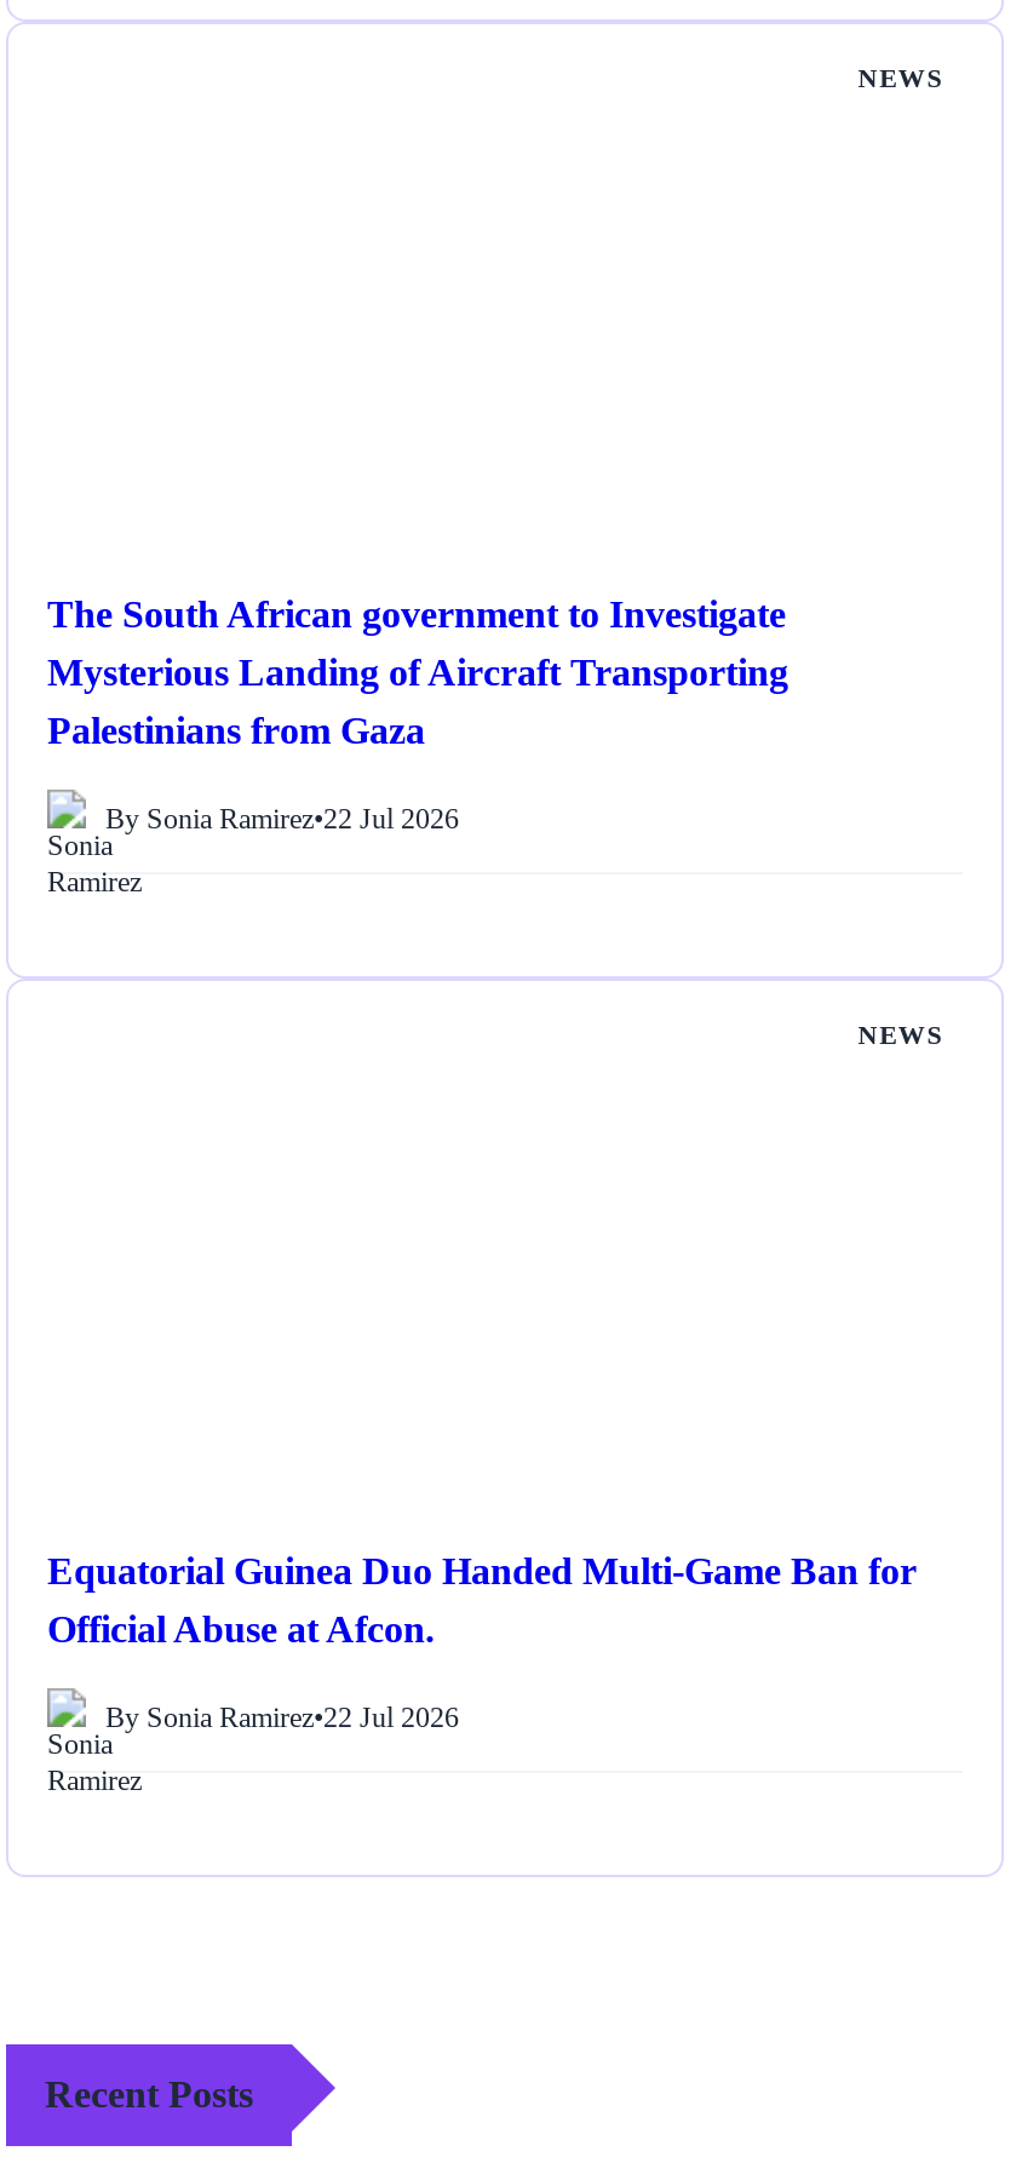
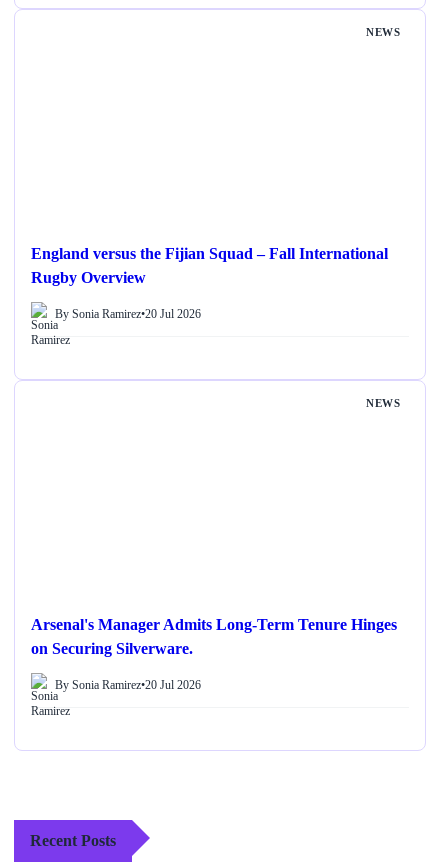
[47,594,788,751] The South African government to Investigate | Mysterious Landing of Aircraft Transporting | Palestinians from Gaza -> [31,245,388,286] England versus the Fijian Squad – Fall International | Rugby Overview
[105,801,459,835] By Sonia Ramirez•22 Jul 2026 -> [55,307,201,321] By Sonia Ramirez•20 Jul 2026
[47,1550,917,1650] Equatorial Guinea Duo Handed Multi-Game Ban for | Official Abuse at Afcon. -> [31,616,397,657] Arsenal's Manager Admits Long-Term Tenure Hinges | on Securing Silverware.
[105,1699,459,1733] By Sonia Ramirez•22 Jul 2026 -> [55,678,201,692] By Sonia Ramirez•20 Jul 2026

